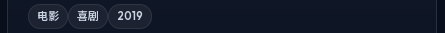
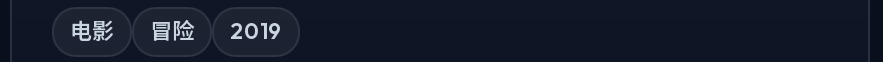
[77,9,99,23] 喜剧 -> [150,18,194,46] 冒险

